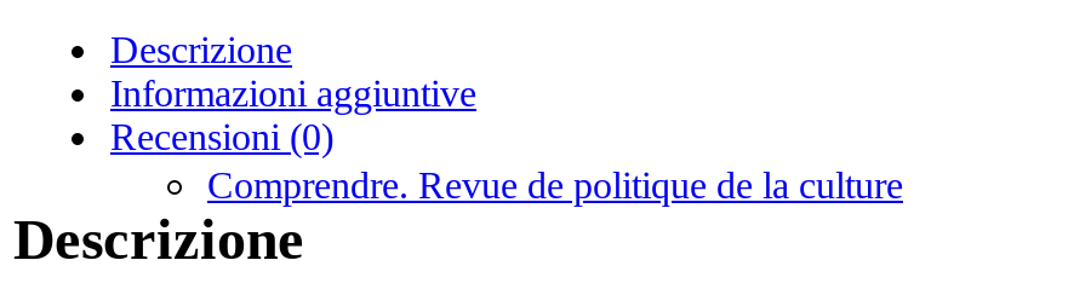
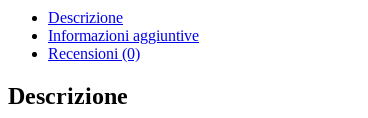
[207,164,903,205] Comprendre. Revue de politique de la culture -> none

